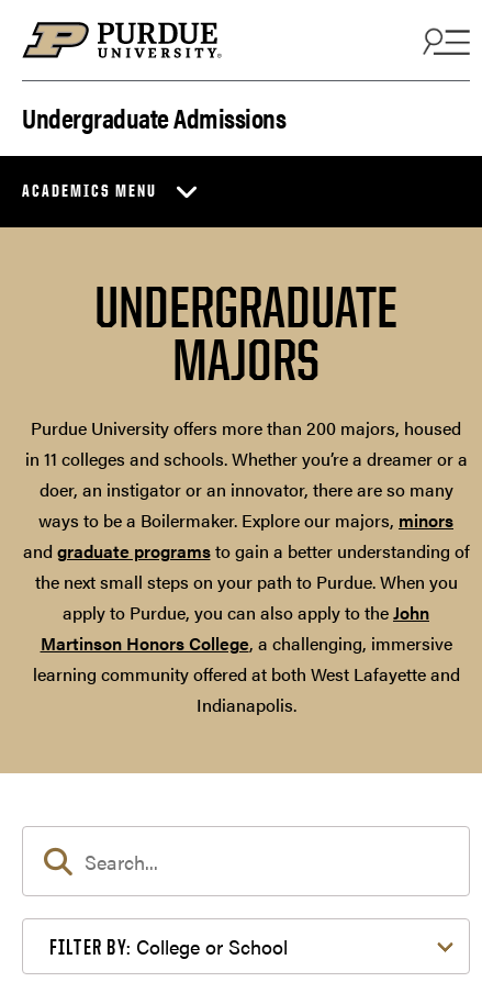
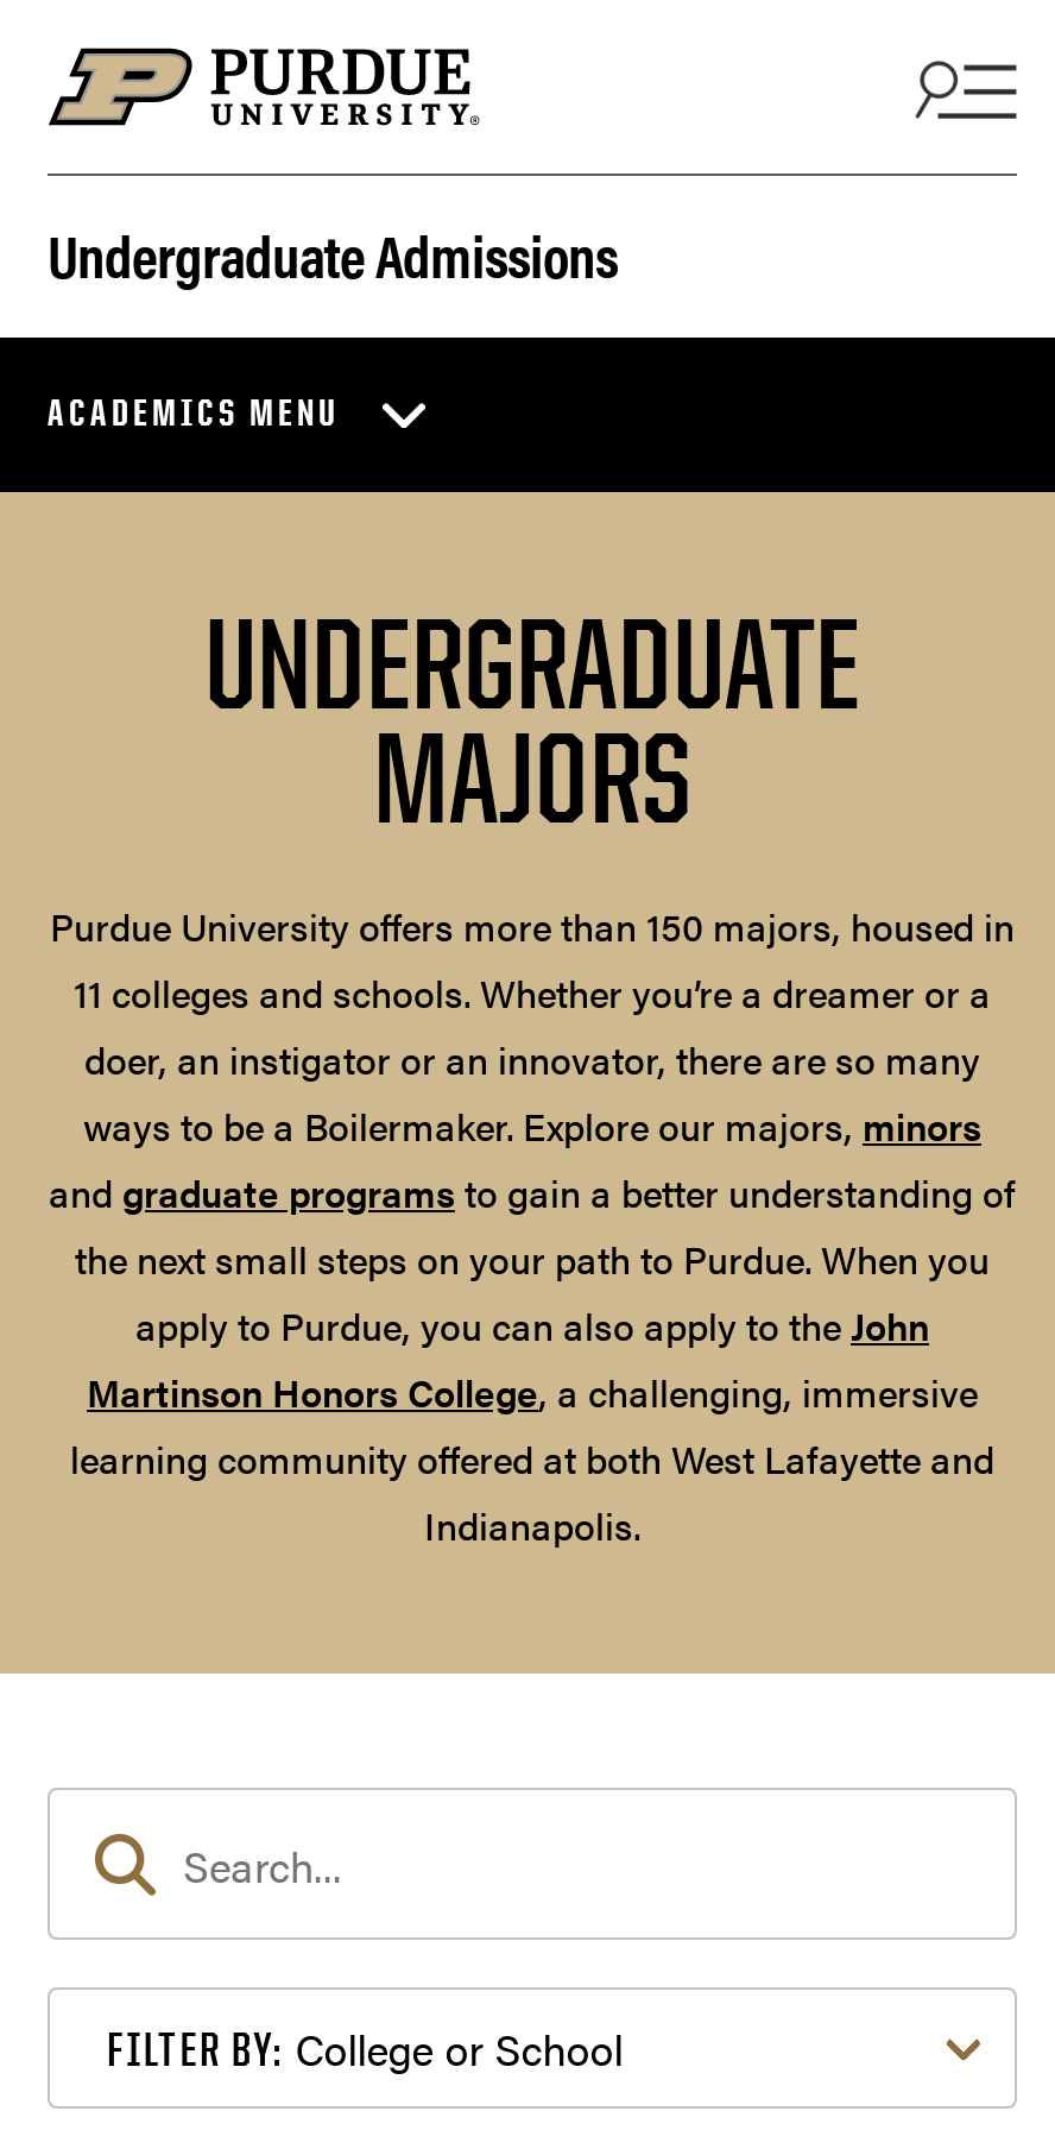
[25,415,467,471] Purdue University offers more than 200 majors, housed | in 11 colleges and schools. Whether you’re a dreamer or a -> [50,899,1015,1020] Purdue University offers more than 150 majors, housed in | 11 colleges and schools. Whether you’re a dreamer or a

